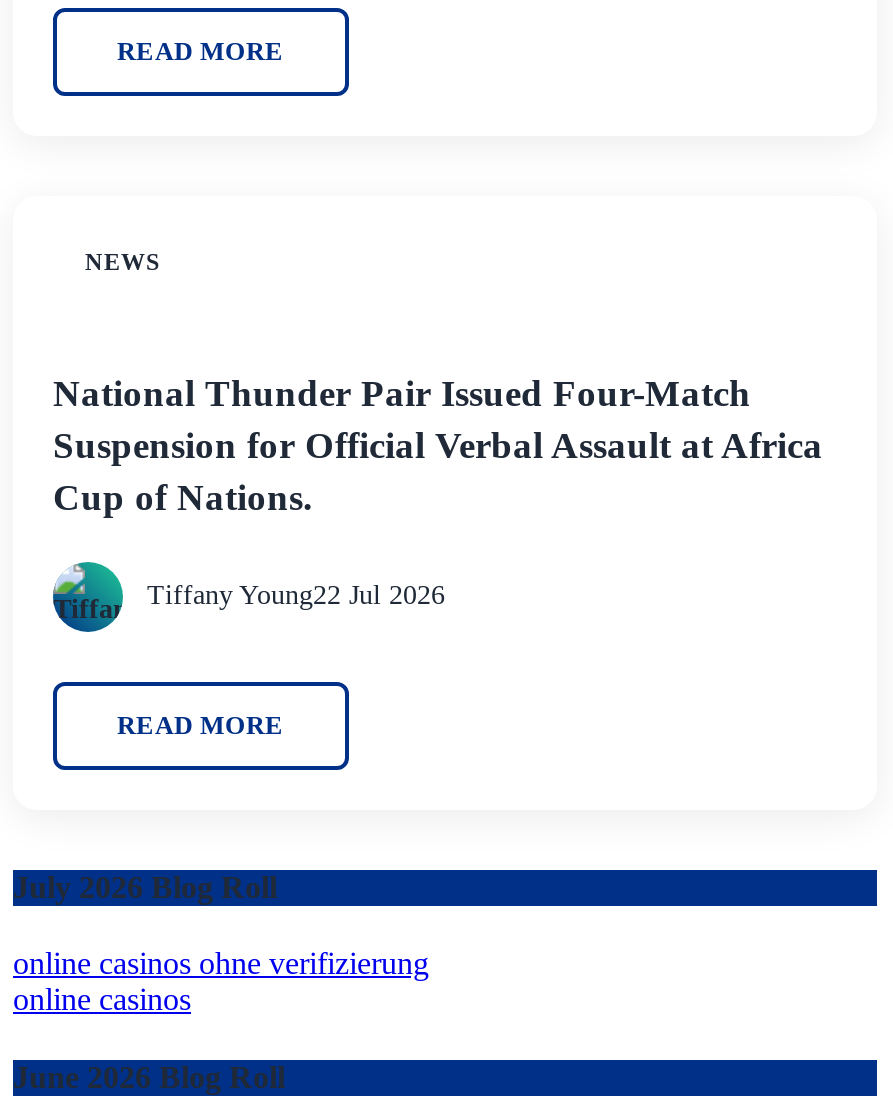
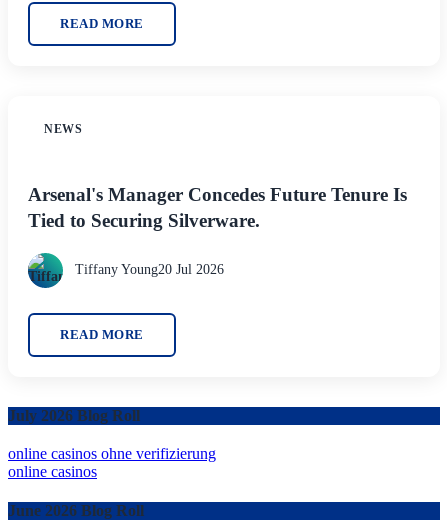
[53,372,823,518] National Thunder Pair Issued Four-Match | Suspension for Official Verbal Assault at Africa | Cup of Nations. -> [28,184,407,231] Arsenal's Manager Concedes Future Tenure Is | Tied to Securing Silverware.
[147,580,445,610] Tiffany Young22 Jul 2026 -> [75,262,224,277] Tiffany Young20 Jul 2026

